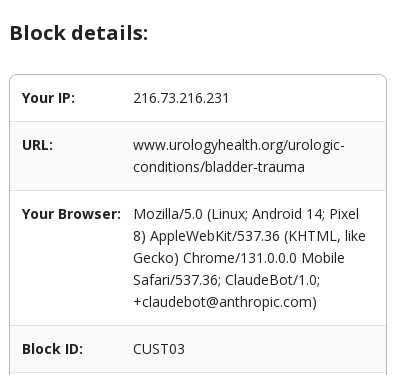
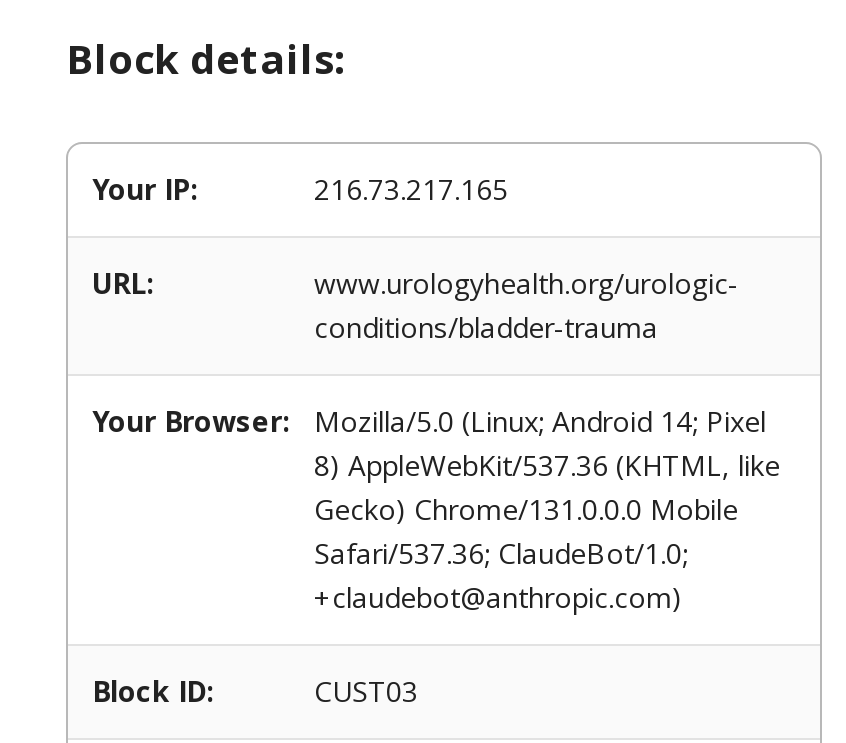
[133,88,230,107] 216.73.216.231 -> [314,170,508,208] 216.73.217.165

